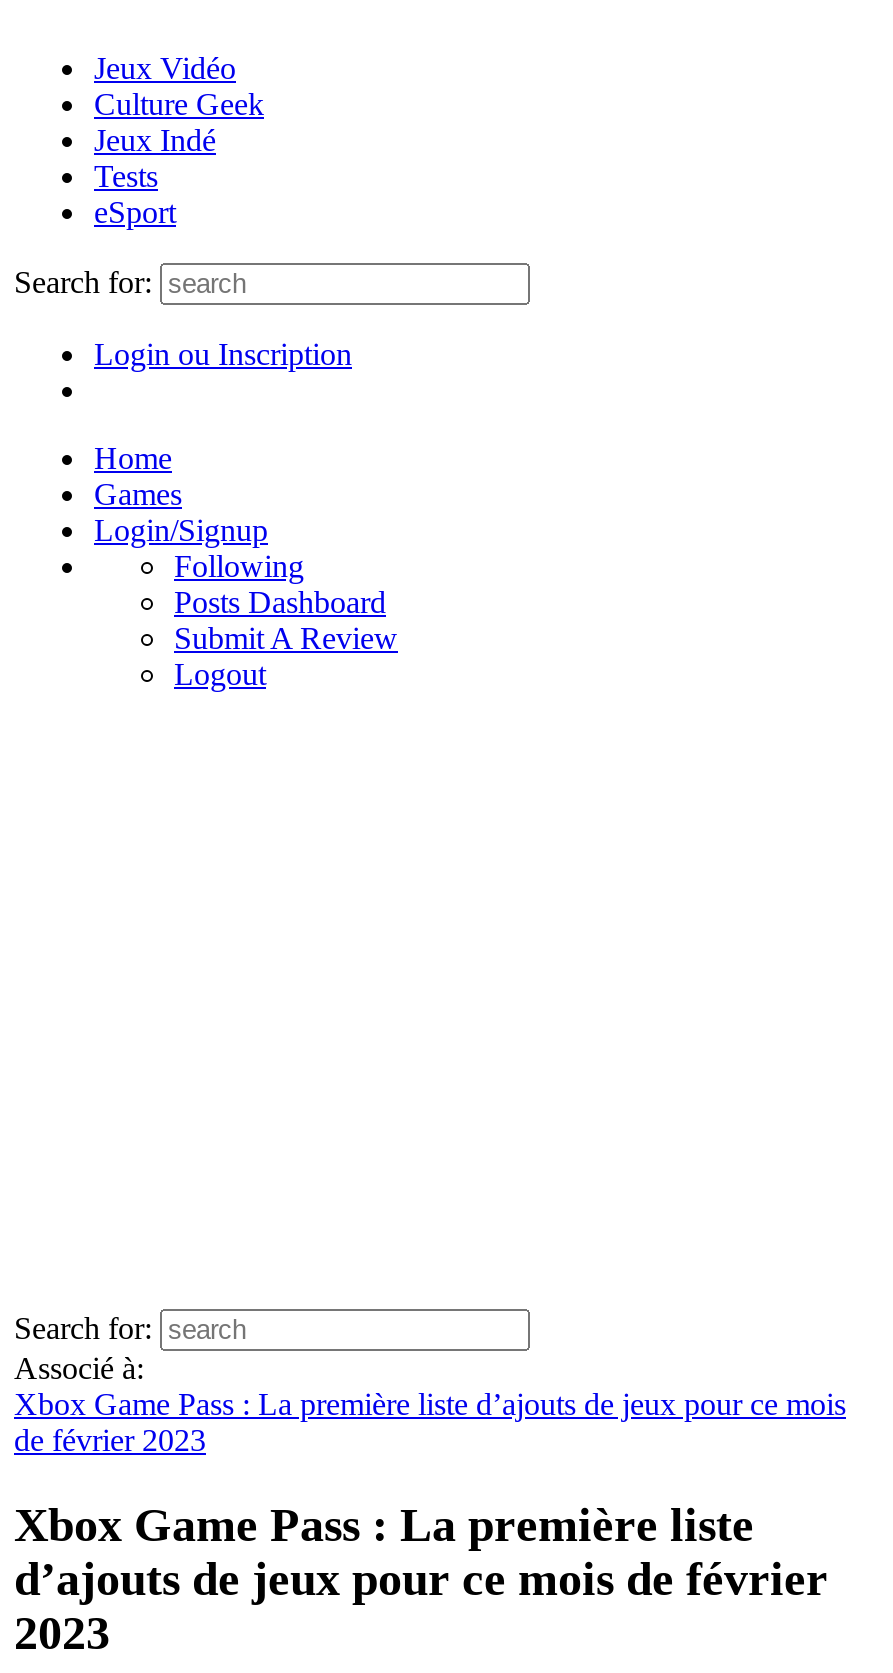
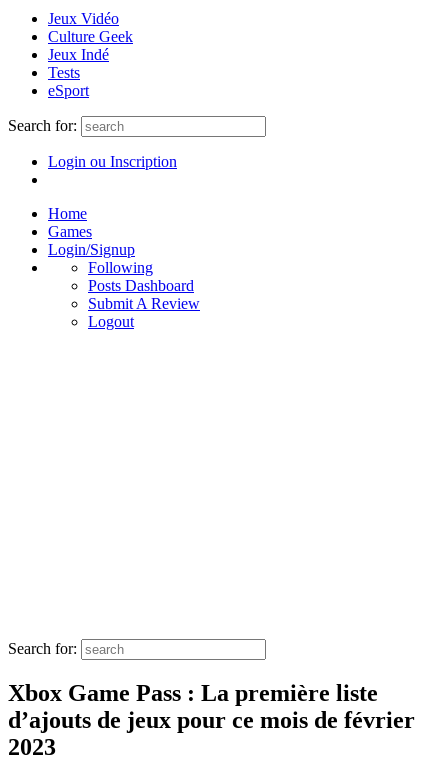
[14,1351,846,1457] Associé à: | Xbox Game Pass : La première liste d’ajouts de jeux pour ce mois | de février 2023 -> none

